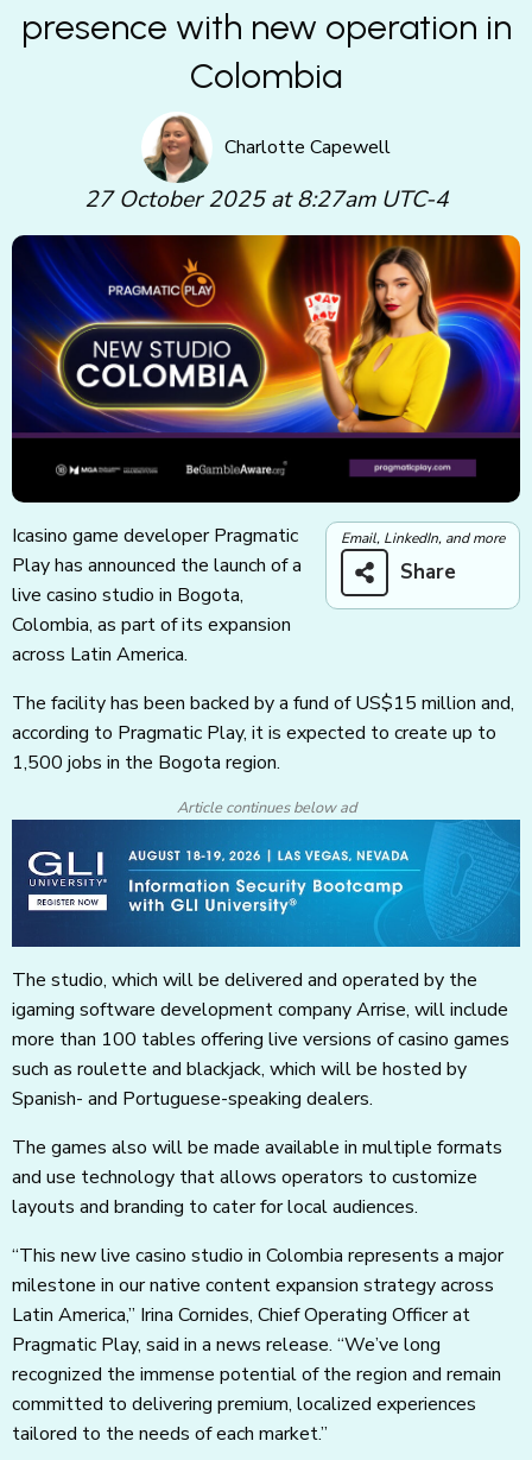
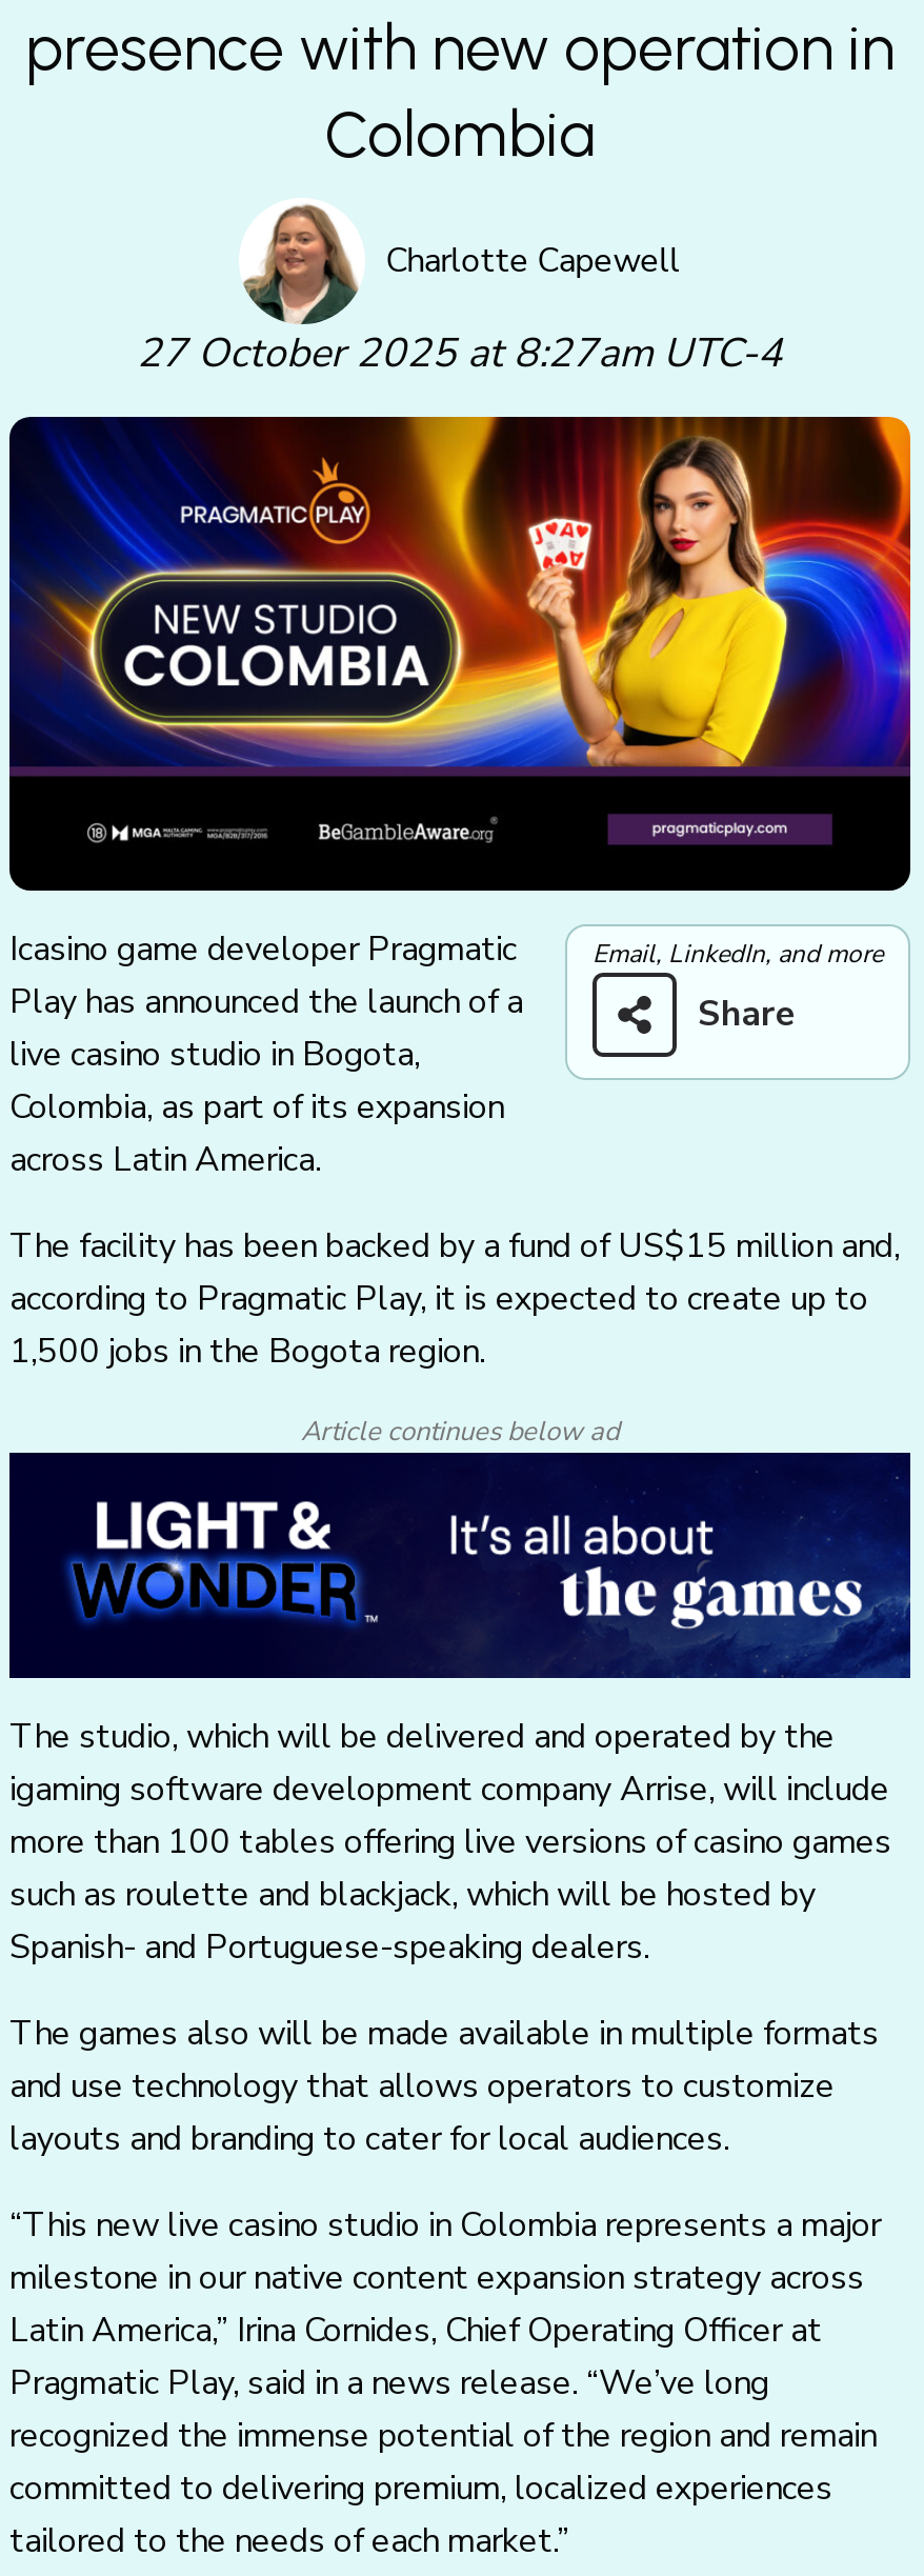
[12,819,521,948] [image] -> [12,1451,912,1680] [image]

